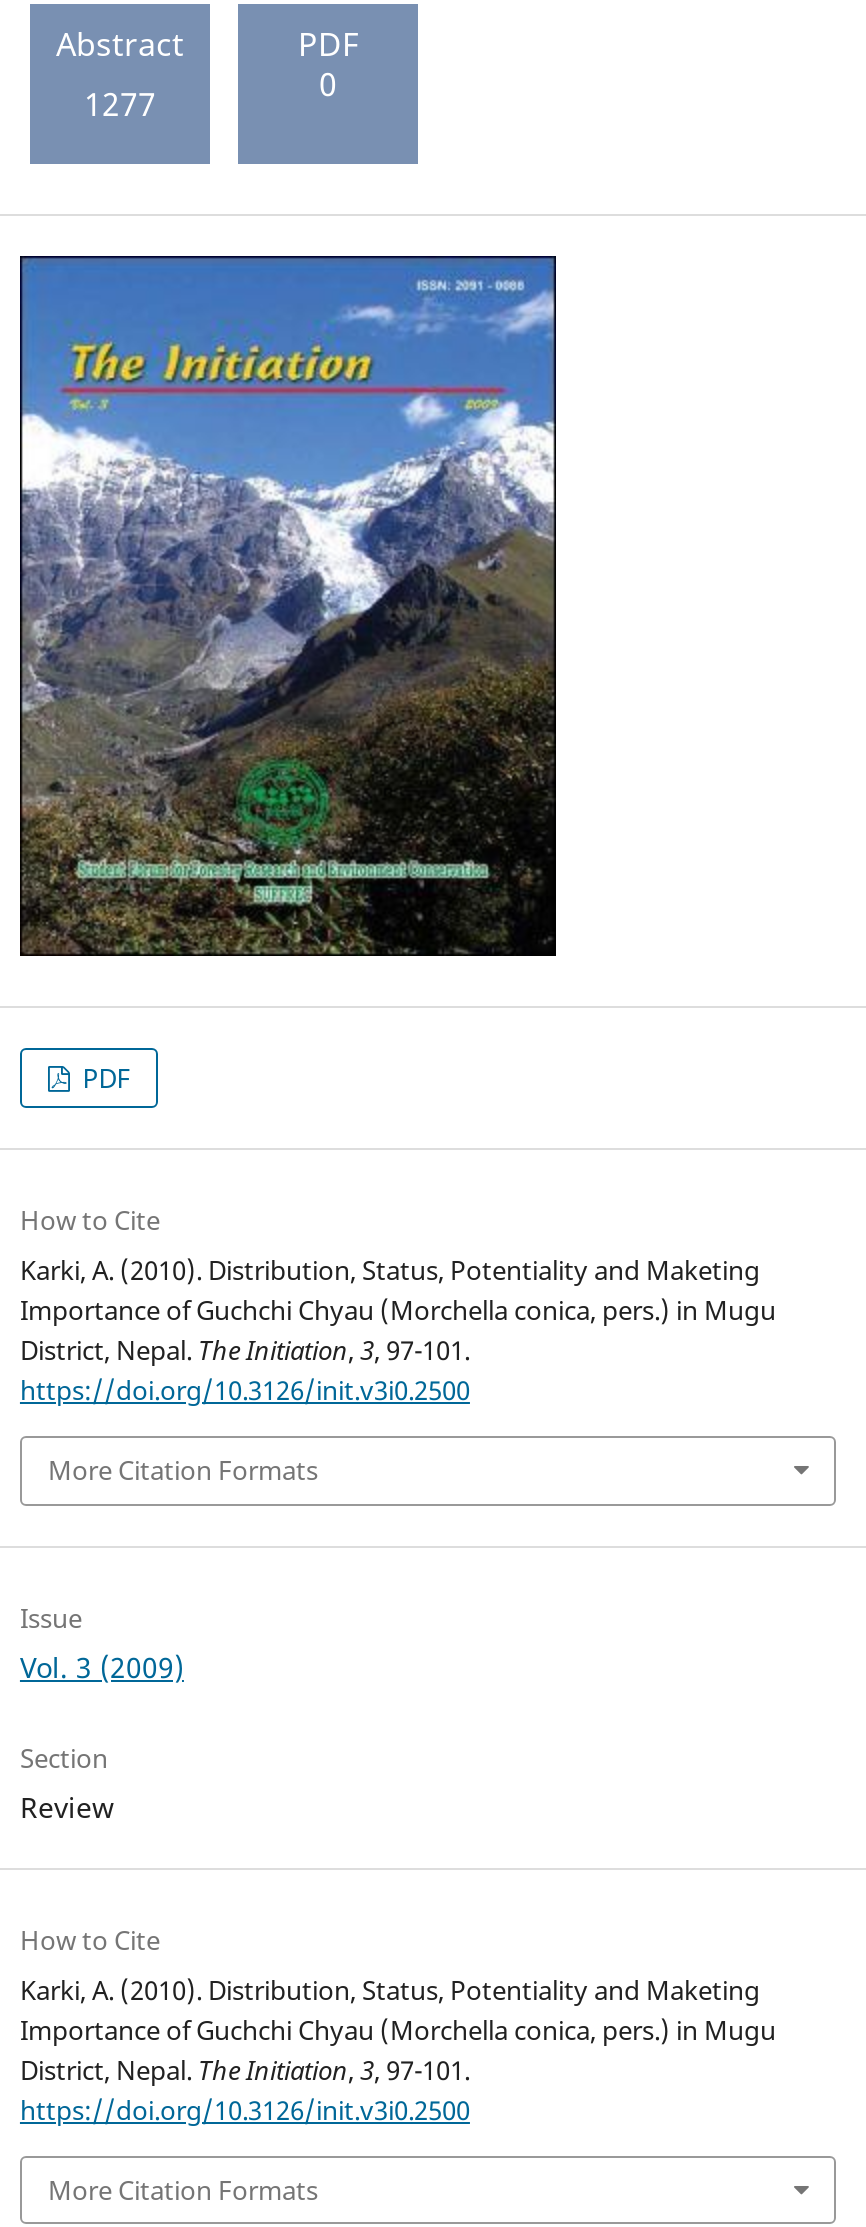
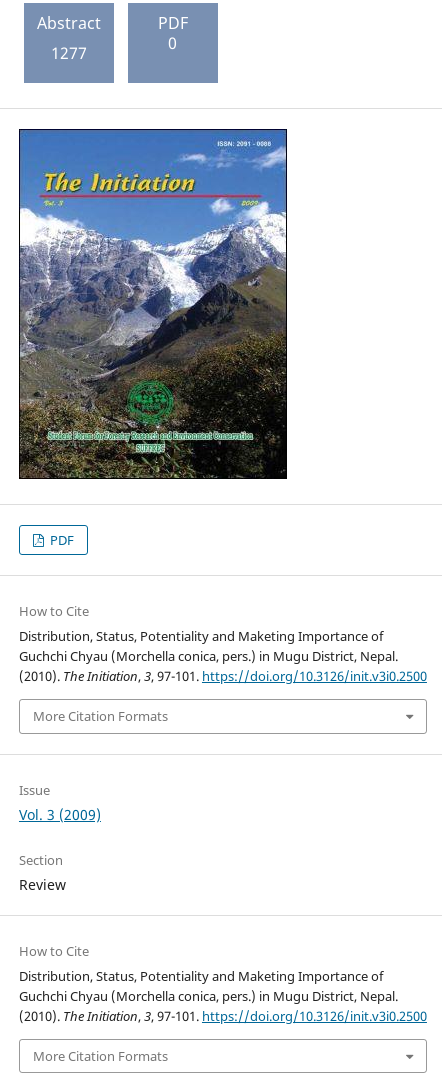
[20,1252,776,1408] Karki, A. (2010). Distribution, Status, Potentiality and Maketing | Importance of Guchchi Chyau (Morchella conica, pers.) in Mugu | District, Nepal. The Initiation, 3, 97-101. | https://doi.org/10.3126/init.v3i0.2500 -> [19,627,427,685] Distribution, Status, Potentiality and Maketing Importance of | Guchchi Chyau (Morchella conica, pers.) in Mugu District, Nepal. | (2010). The Initiation, 3, 97-101. https://doi.org/10.3126/init.v3i0.2500
[20,1972,776,2128] Karki, A. (2010). Distribution, Status, Potentiality and Maketing | Importance of Guchchi Chyau (Morchella conica, pers.) in Mugu | District, Nepal. The Initiation, 3, 97-101. | https://doi.org/10.3126/init.v3i0.2500 -> [19,967,427,1025] Distribution, Status, Potentiality and Maketing Importance of | Guchchi Chyau (Morchella conica, pers.) in Mugu District, Nepal. | (2010). The Initiation, 3, 97-101. https://doi.org/10.3126/init.v3i0.2500

